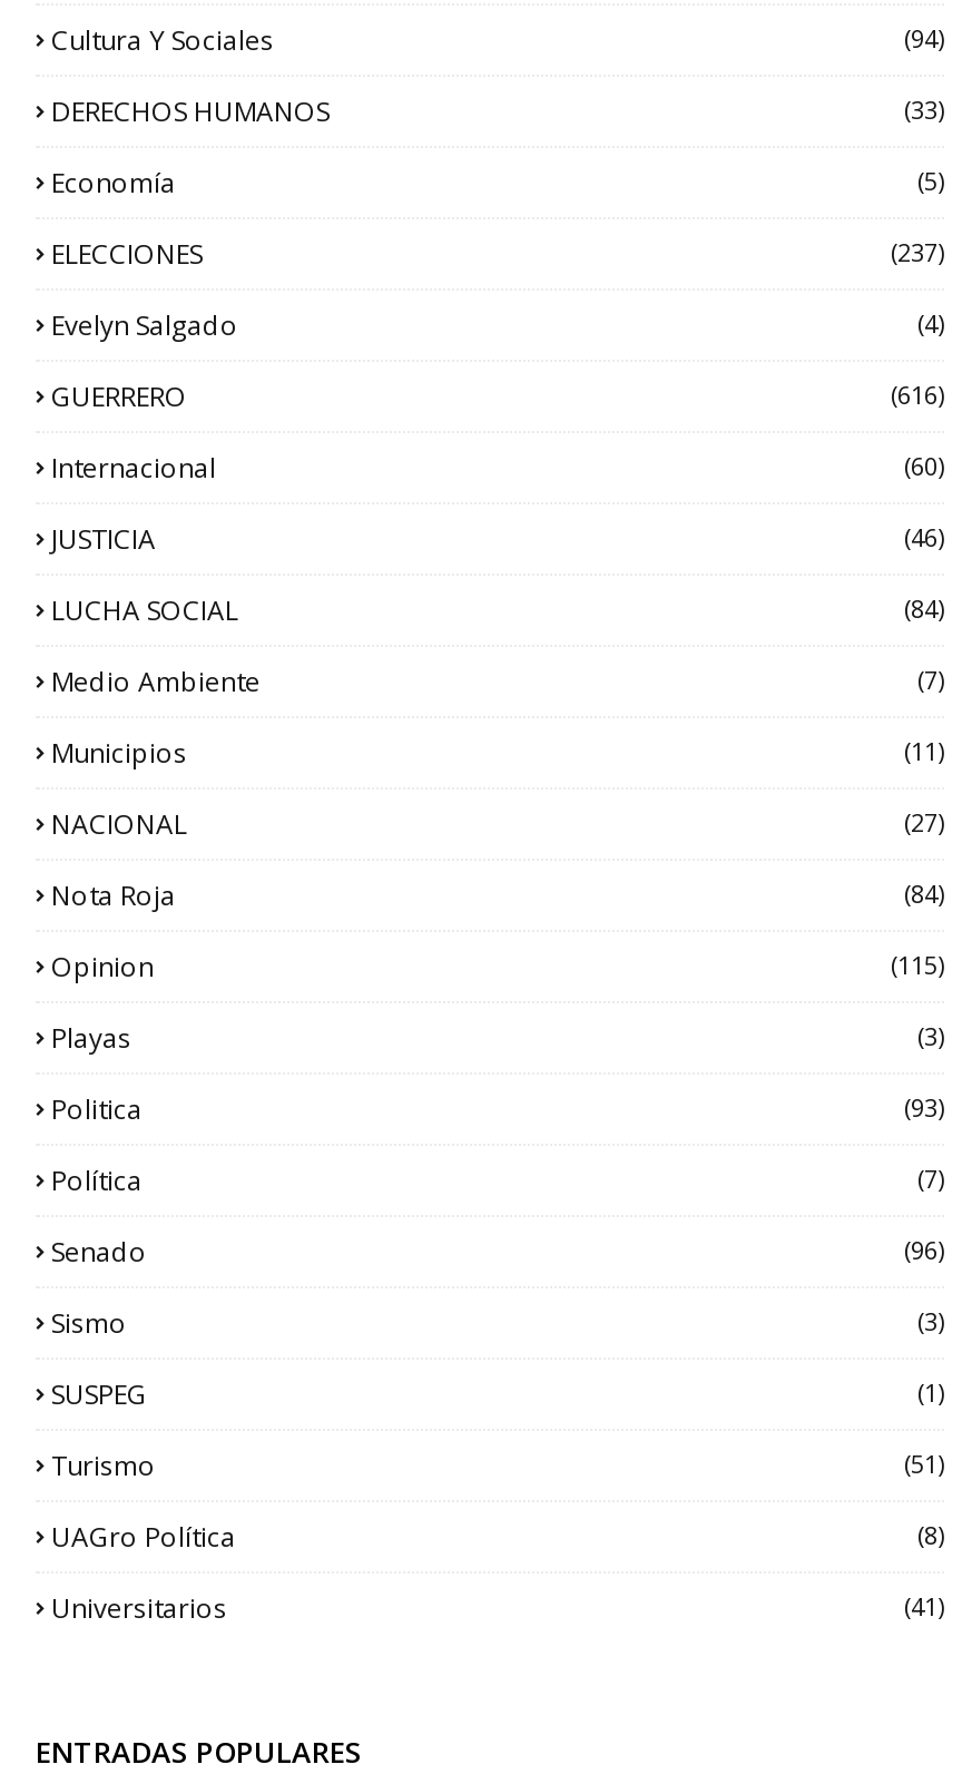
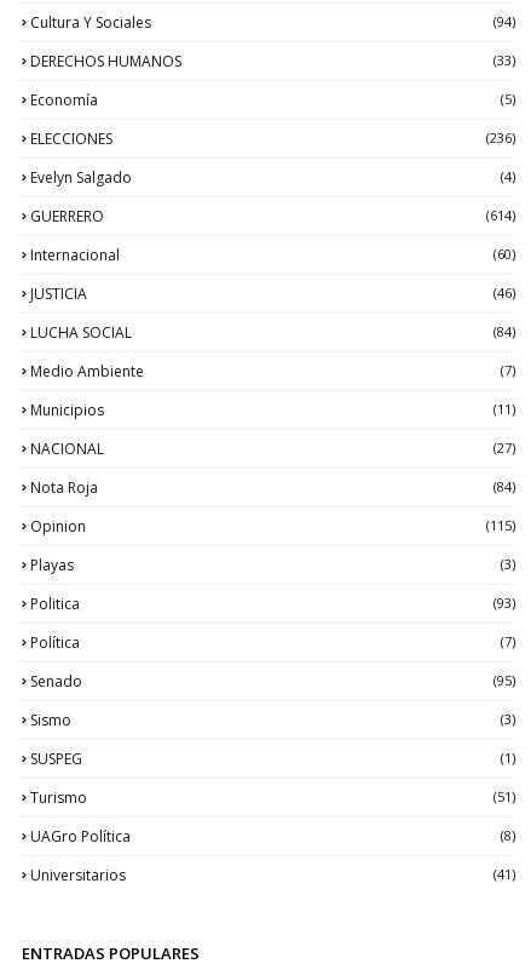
[891,234,944,267] (237) -> [486,128,515,146] (236)
[891,376,944,410] (616) -> [486,205,515,223] (614)
[904,1232,944,1265] (96) -> [494,670,515,689] (95)

